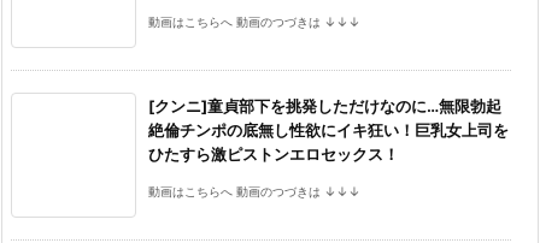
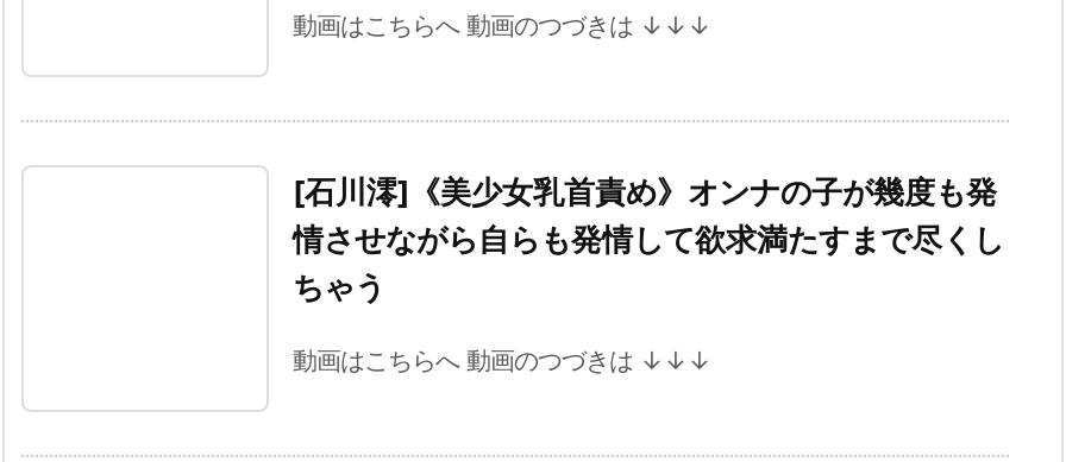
[148,97,509,163] [クンニ]童貞部下を挑発しただけなのに…無限勃起 | 絶倫チンポの底無し性欲にイキ狂い！巨乳女上司を | ひたすら激ピストンエロセックス！ -> [293,174,1004,304] [石川澪]《美少女乳首責め》オンナの子が幾度も発 | 情させながら自らも発情して欲求満たすまで尽くし | ちゃう

